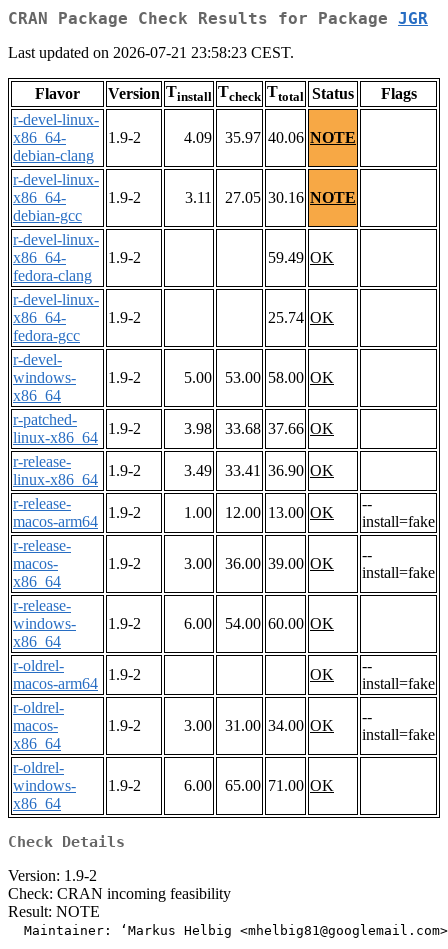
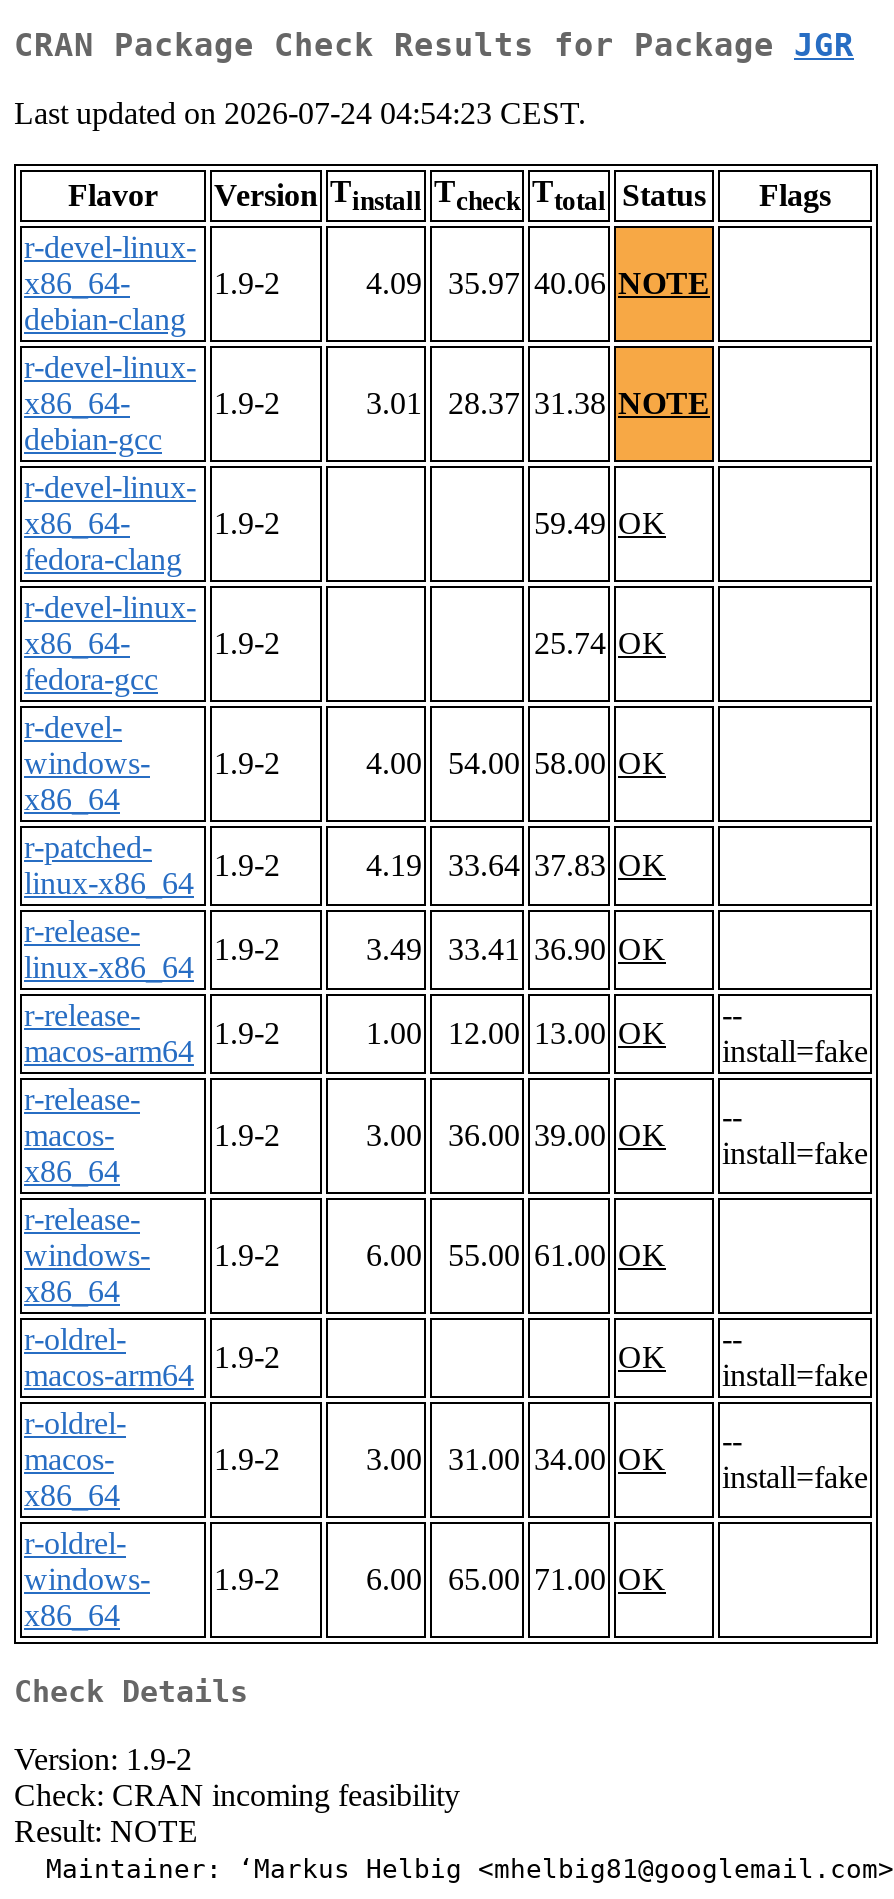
[8,44,294,61] Last updated on 2026-07-21 23:58:23 CEST. -> [14,97,586,131] Last updated on 2026-07-24 04:54:23 CEST.
[185,189,212,206] 3.11 -> [366,387,422,421] 3.01
[225,189,356,206] 27.05 30.16 NOTE -> [448,387,710,421] 28.37 31.38 NOTE
[184,369,212,386] 5.00 -> [366,747,422,781] 4.00
[225,369,334,386] 53.00 58.00 OK -> [448,747,666,781] 54.00 58.00 OK
[184,420,212,437] 3.98 -> [366,849,422,883] 4.19
[225,420,334,437] 33.68 37.66 OK -> [448,849,666,883] 33.64 37.83 OK
[184,615,334,632] 6.00 54.00 60.00 OK -> [366,1239,666,1273] 6.00 55.00 61.00 OK

